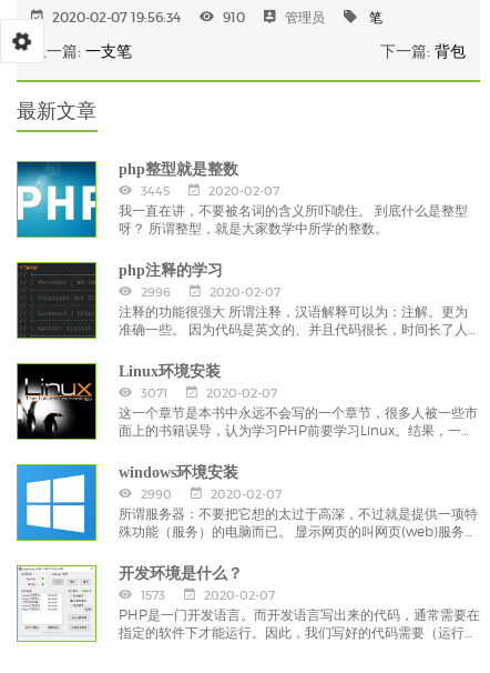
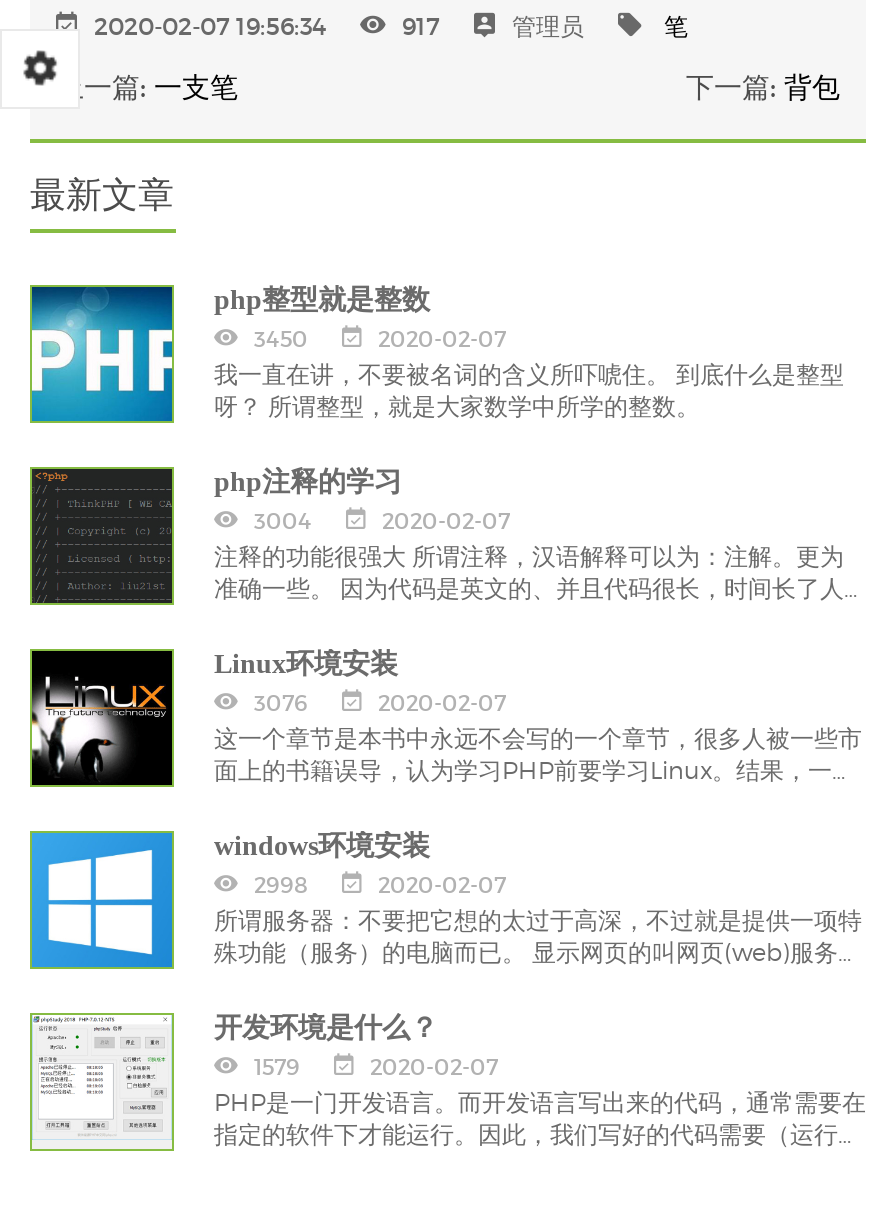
[223,9,245,26] 910 -> [402,11,440,41] 917
[141,183,170,199] 3445 -> [254,325,308,353] 3450
[141,284,171,300] 2996 -> [254,507,312,535] 3004
[141,385,167,401] 3071 -> [254,689,308,717] 3076
[141,486,172,502] 2990 -> [254,871,308,899] 2998
[141,587,165,603] 1573 -> [254,1053,300,1081] 1579

